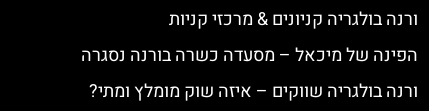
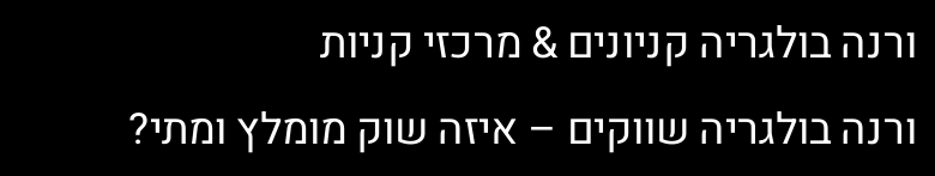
[81,41,418,68] הפינה של מיכאל – מסעדה כשרה בורנה נסגרה -> none

